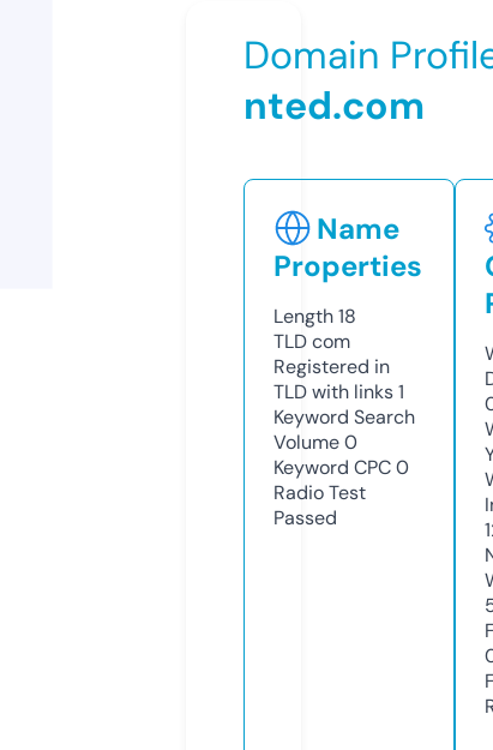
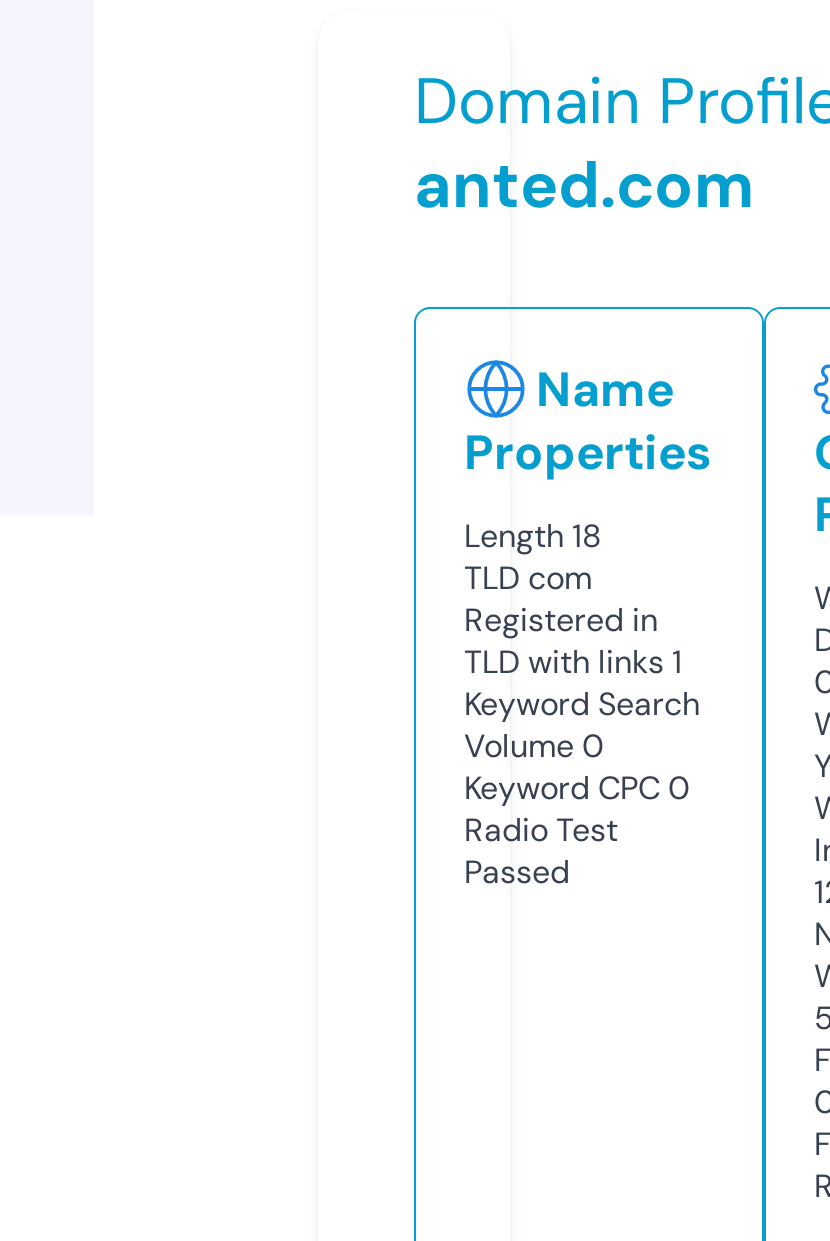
[244,80,425,131] nted.com -> [414,143,754,227] anted.com

